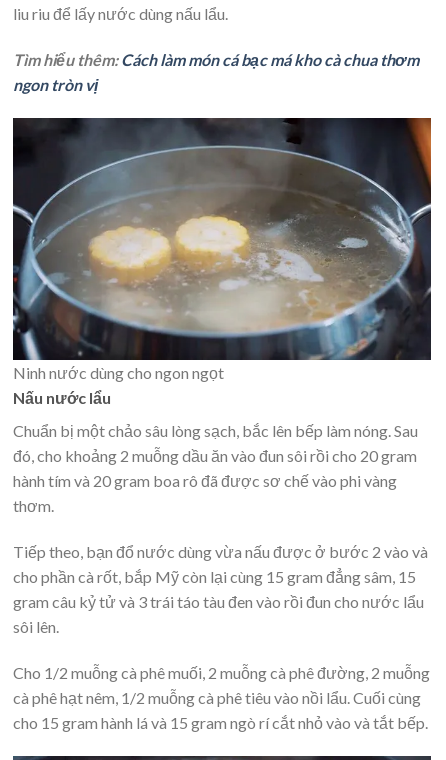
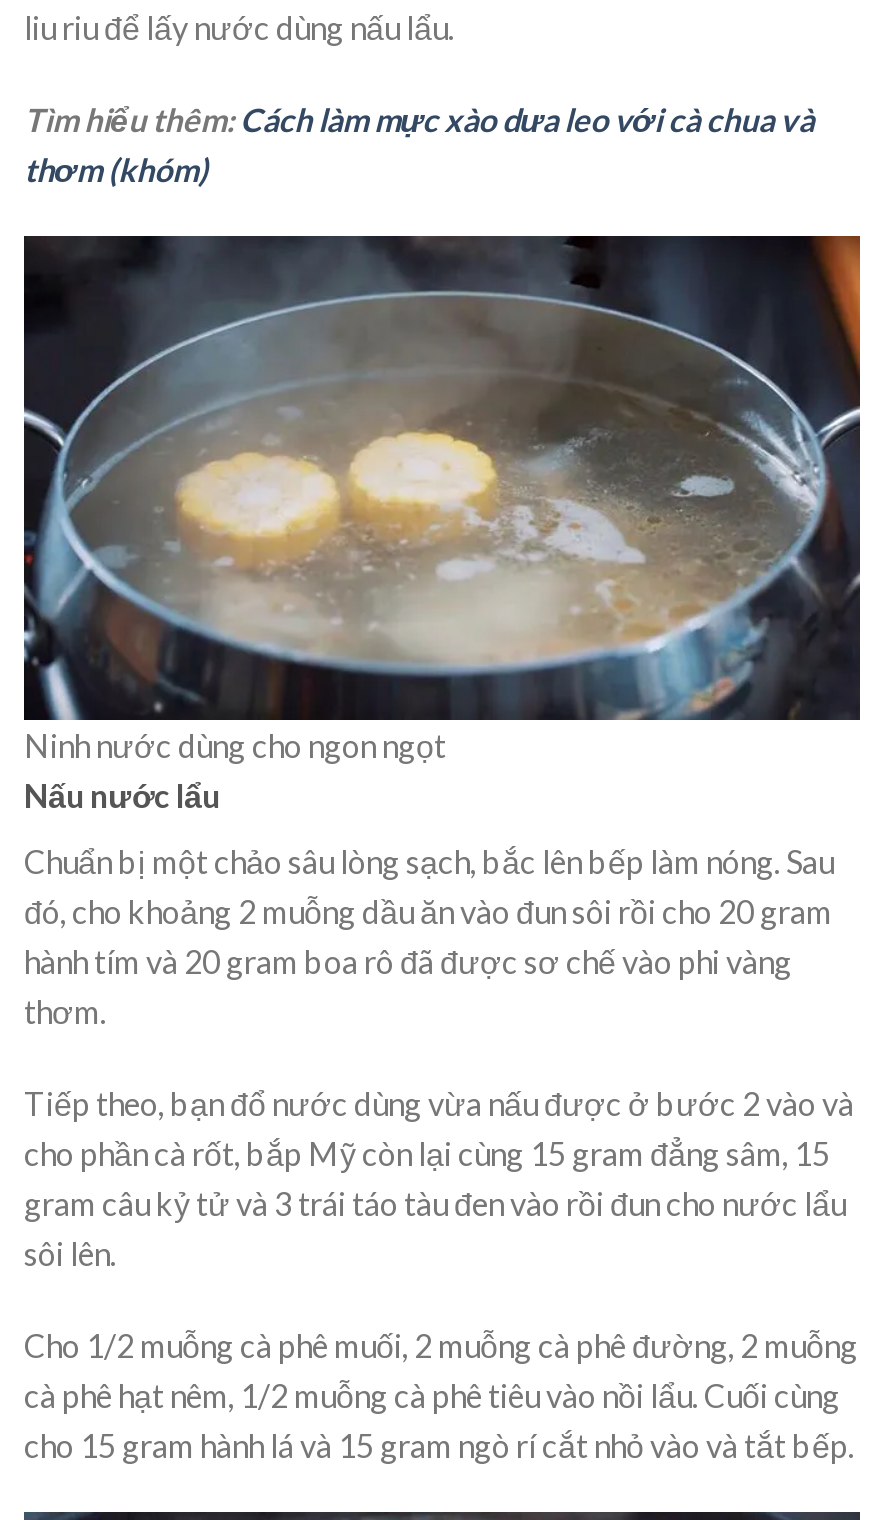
[13,50,419,94] Tìm hiểu thêm: Cách làm món cá bạc má kho cà chua thơm | ngon tròn vị -> [24,100,814,188] Tìm hiểu thêm: Cách làm mực xào dưa leo với cà chua và | thơm (khóm)

